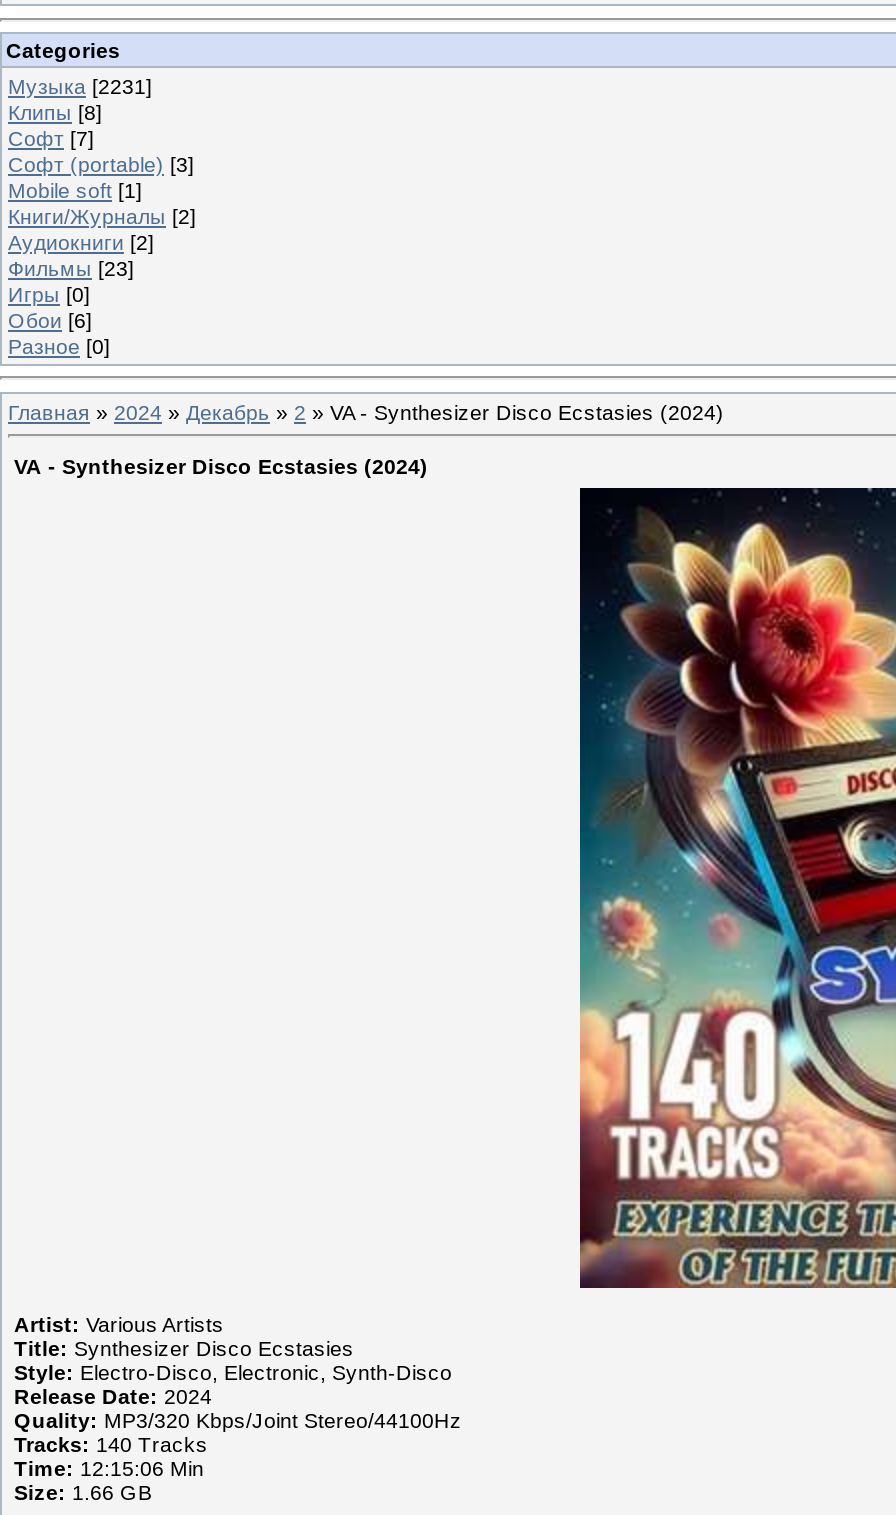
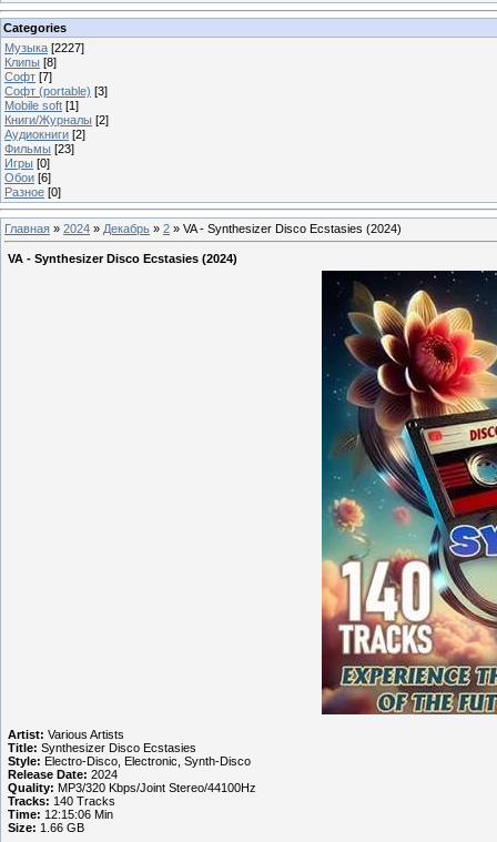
[8,74,152,98] Музыка [2231] -> [4,41,84,54] Музыка [2227]

